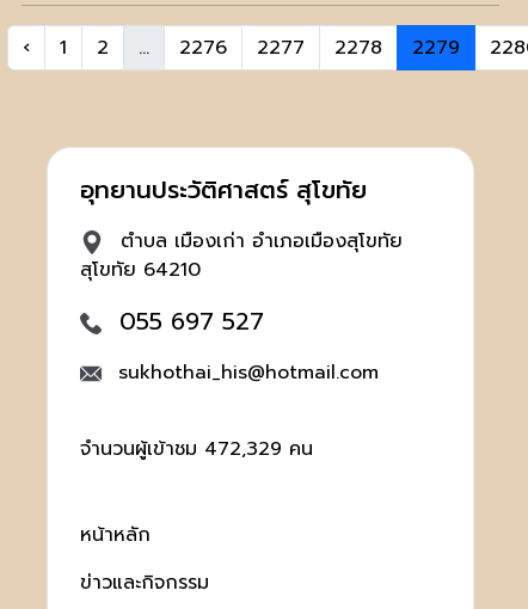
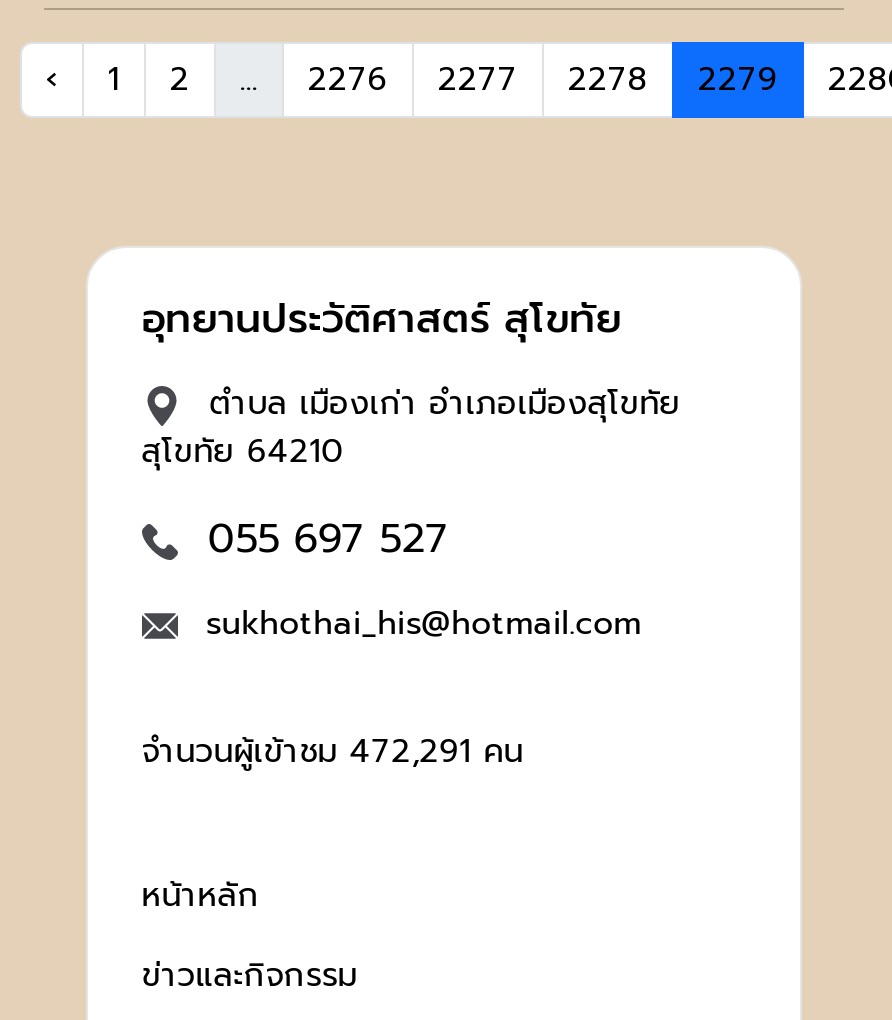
[80,435,313,464] จำนวนผู้เข้าชม 472,329 คน -> [142,728,524,776] จำนวนผู้เข้าชม 472,291 คน

